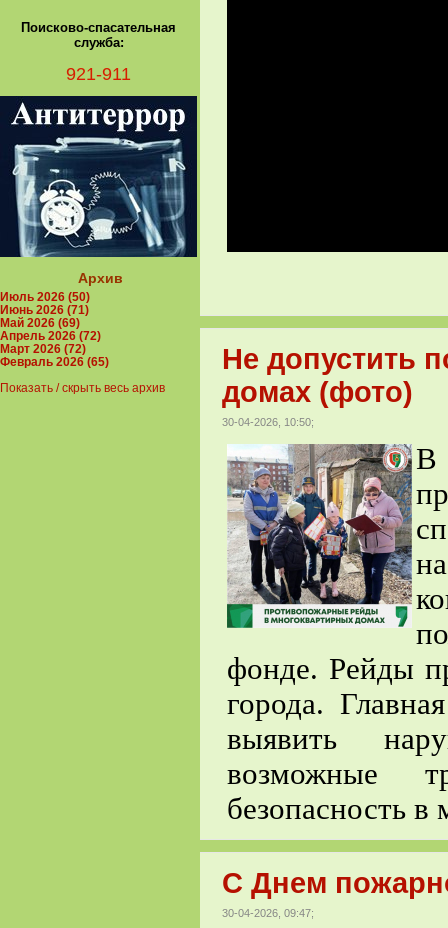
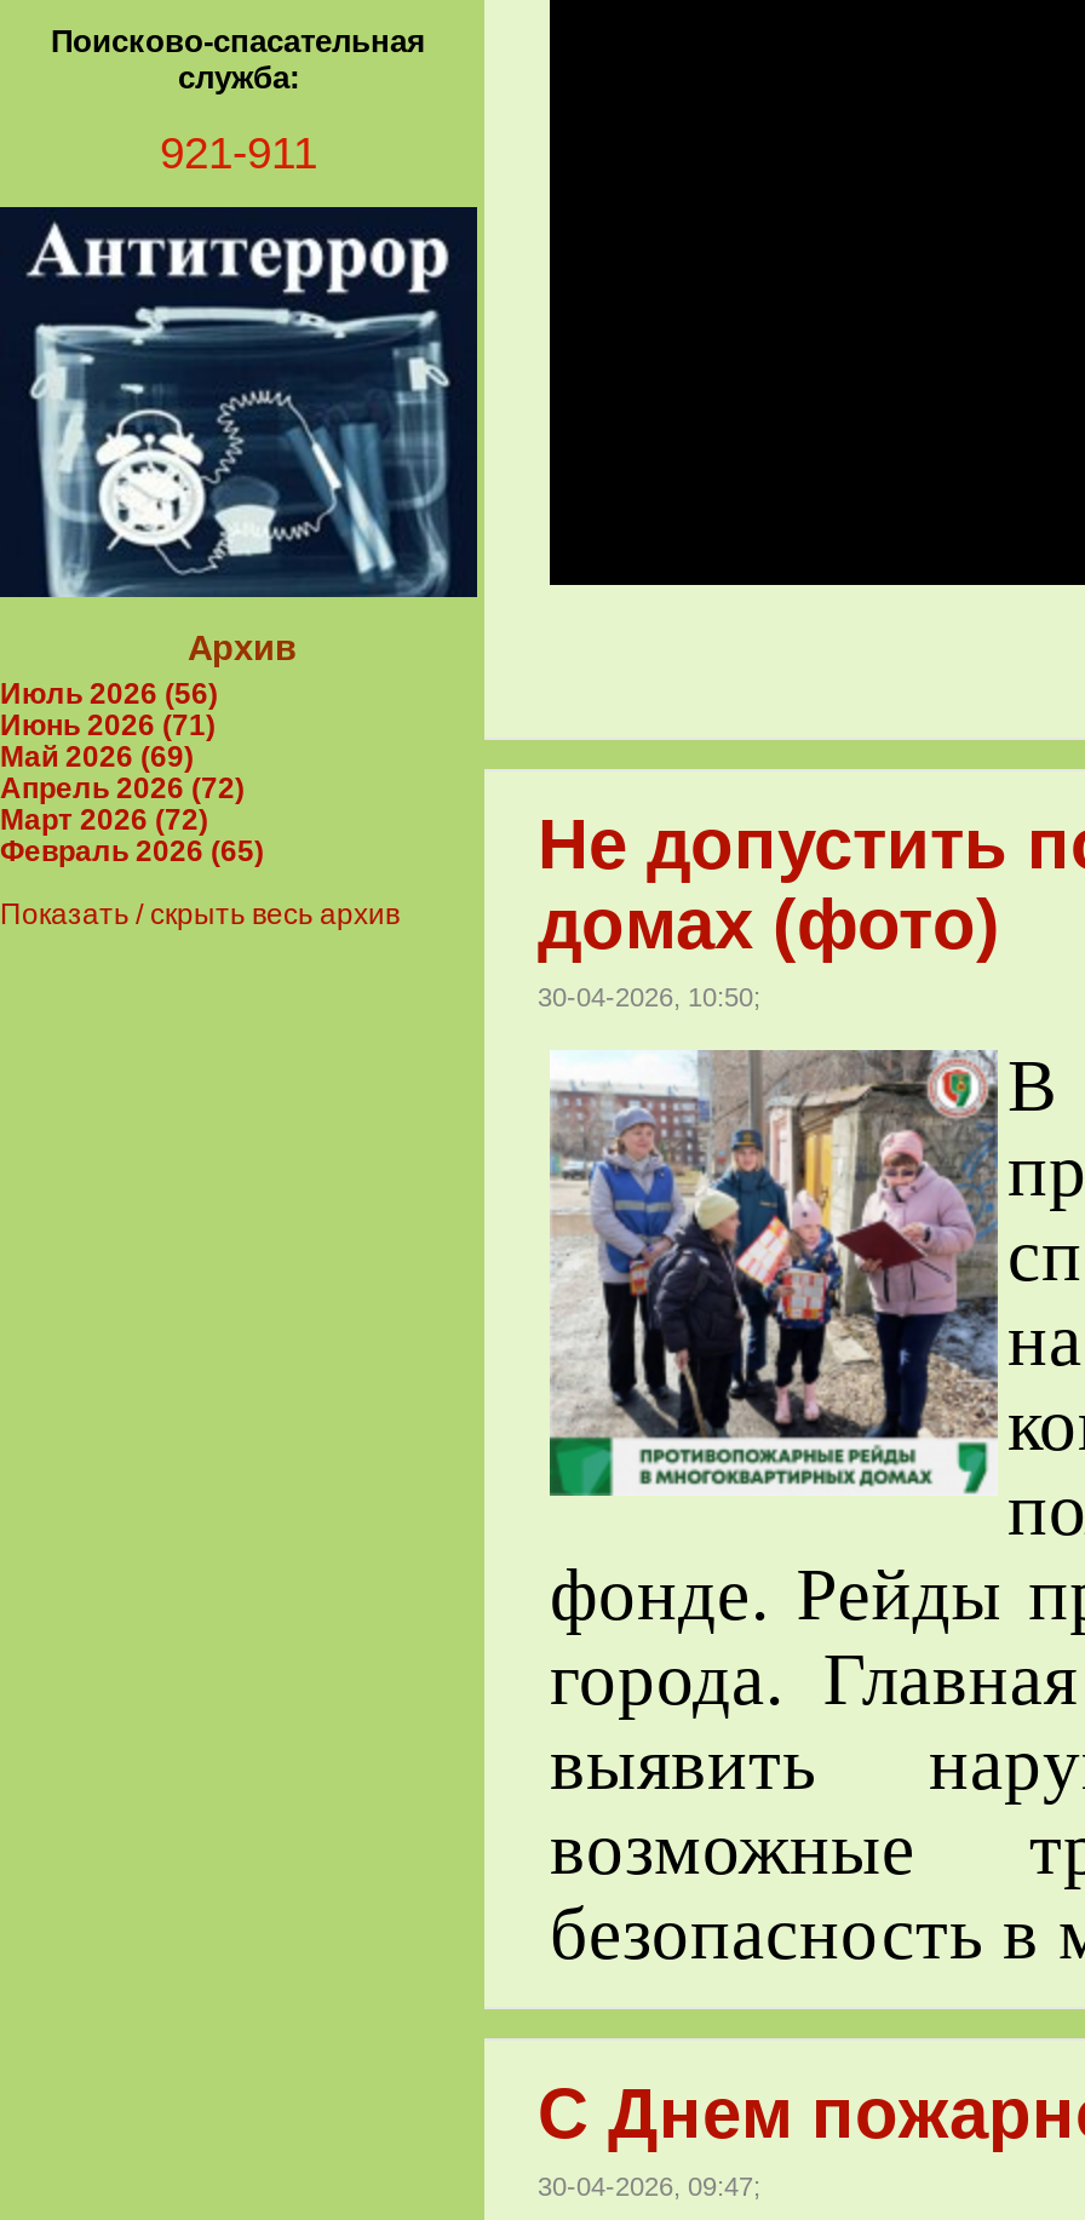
[0,290,90,304] Июль 2026 (50) -> [0,678,218,712] Июль 2026 (56)

